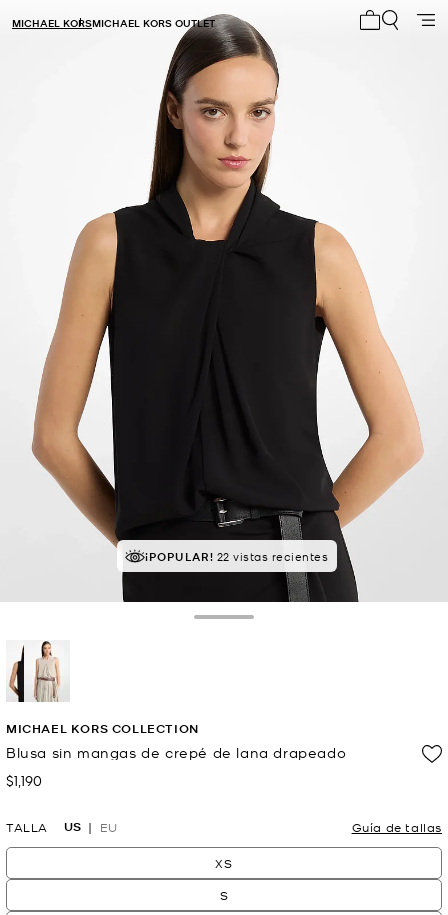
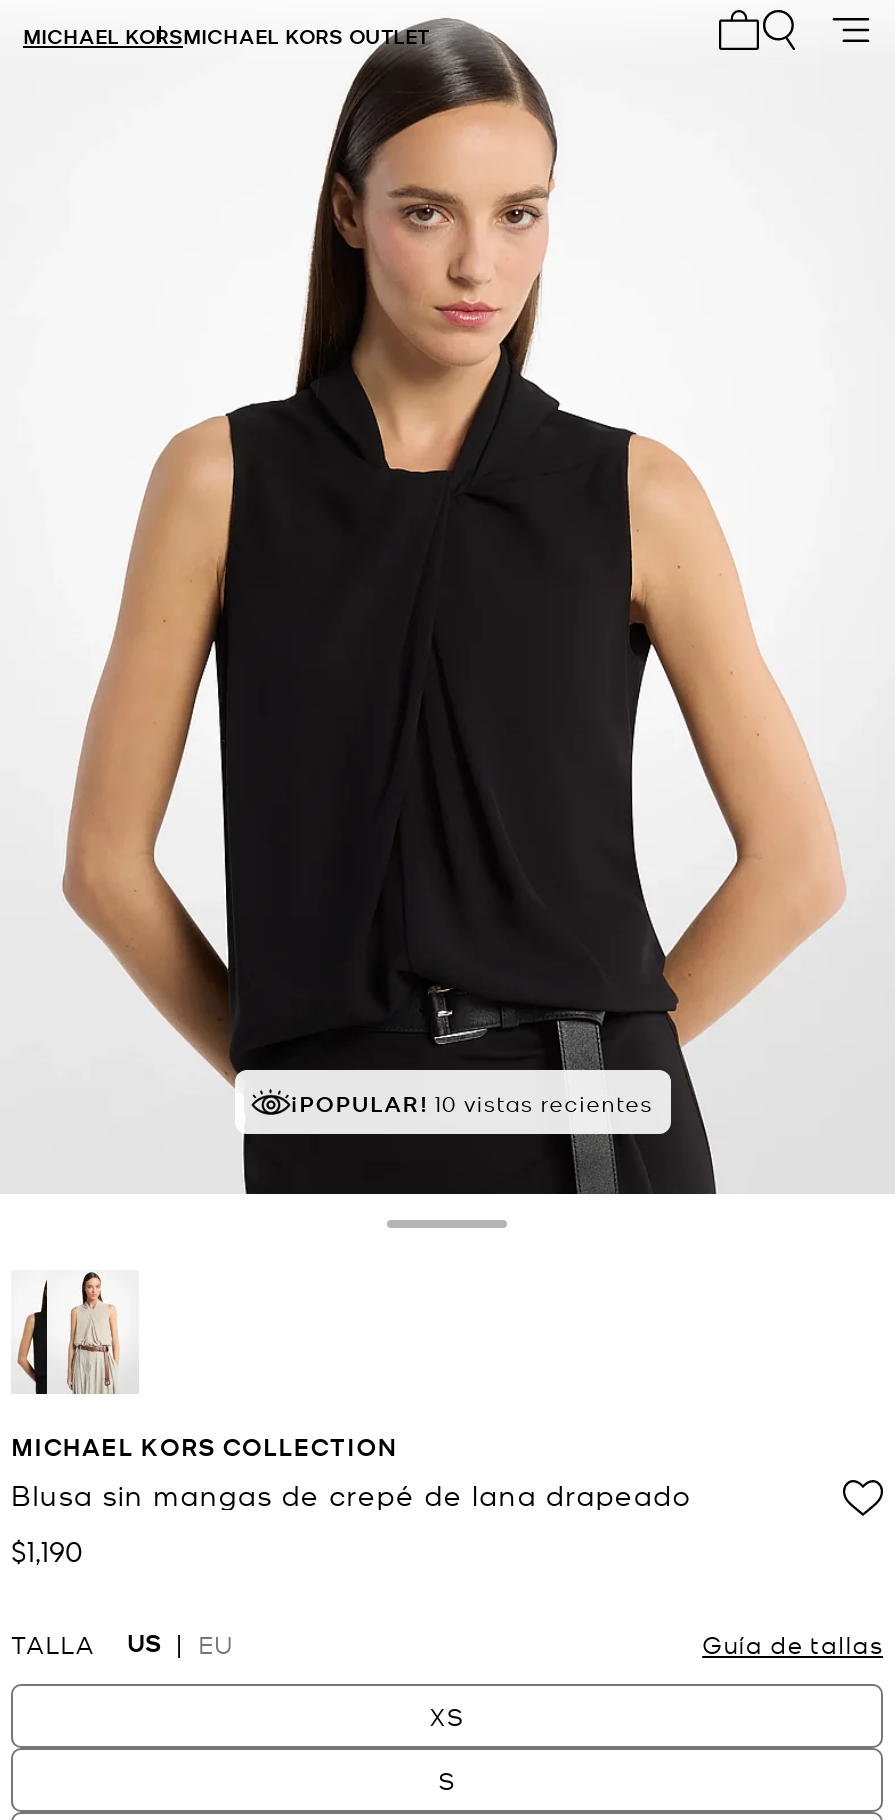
[145,548,328,565] ¡POPULAR! 22 vistas recientes -> [291,1086,653,1120] ¡POPULAR! 10 vistas recientes

